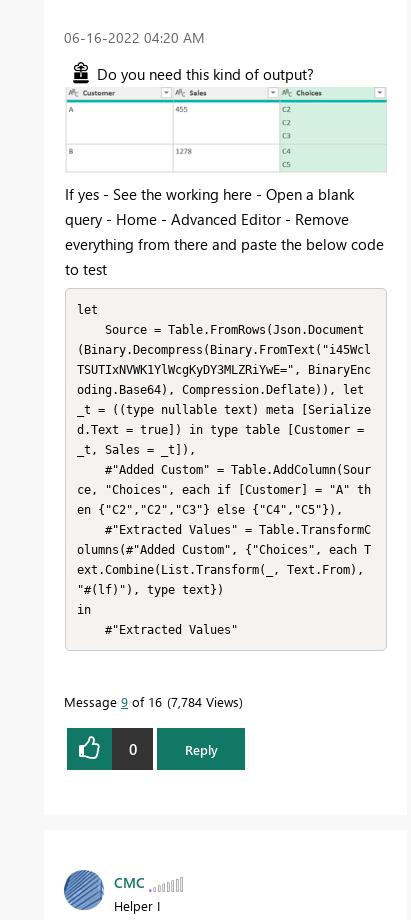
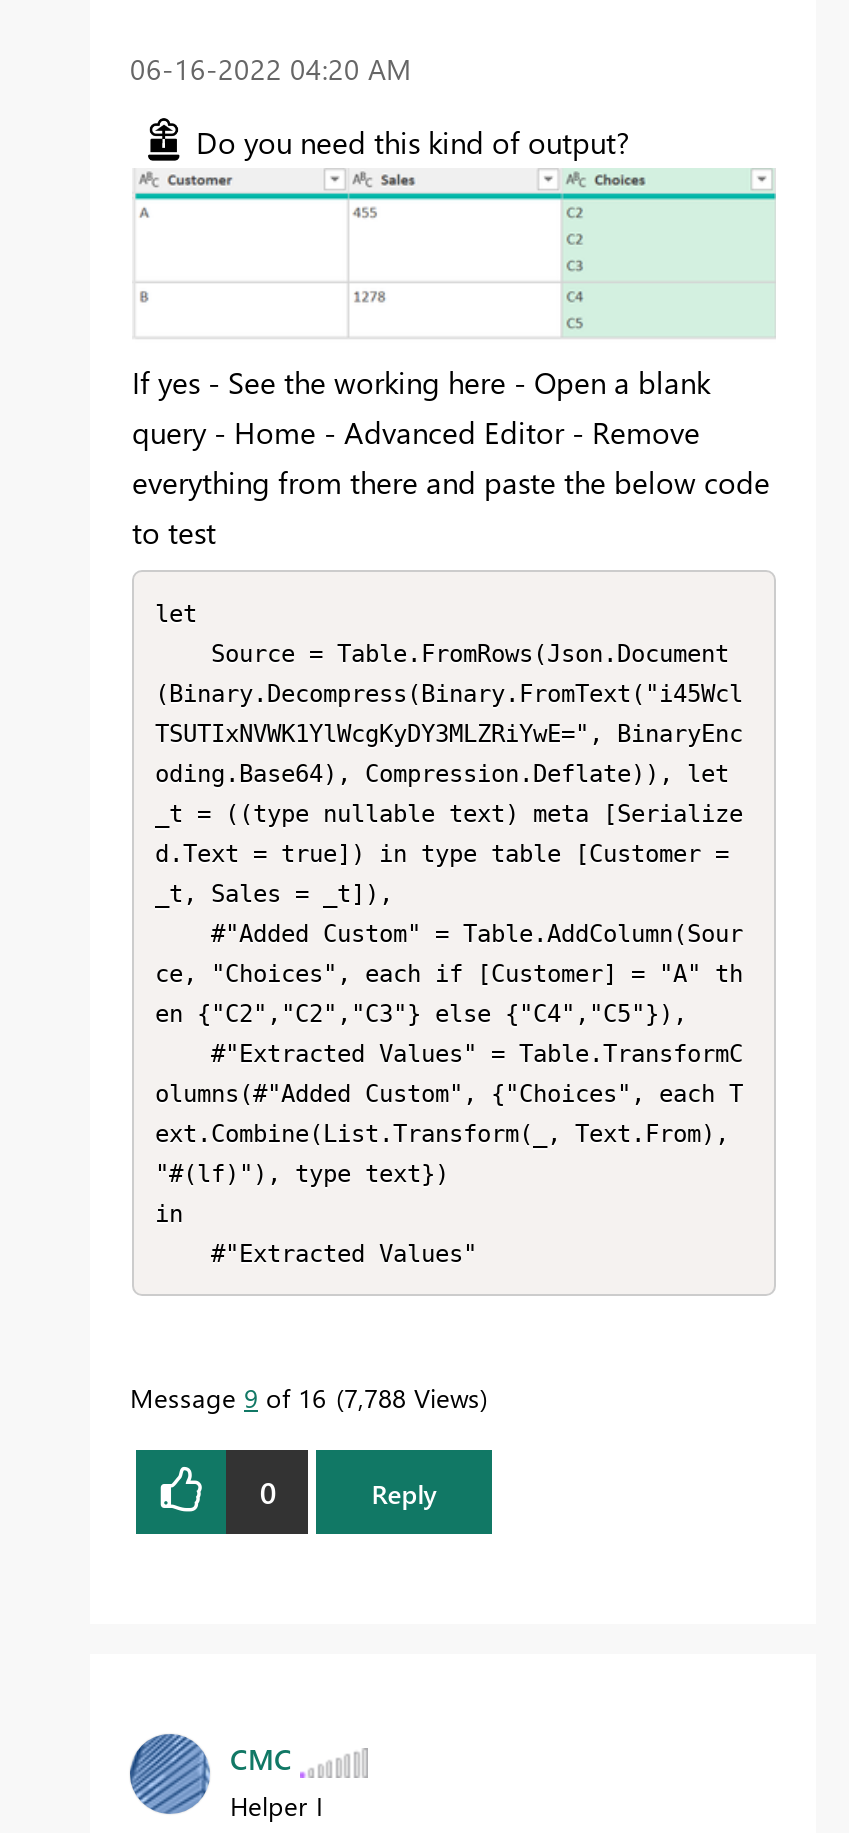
[64,693,239,710] Message 9 of 16 7,784 Views -> [130,1380,480,1414] Message 9 of 16 7,788 Views

